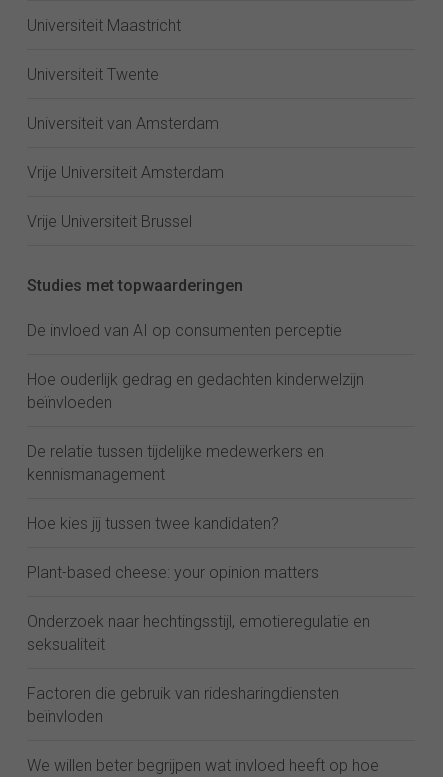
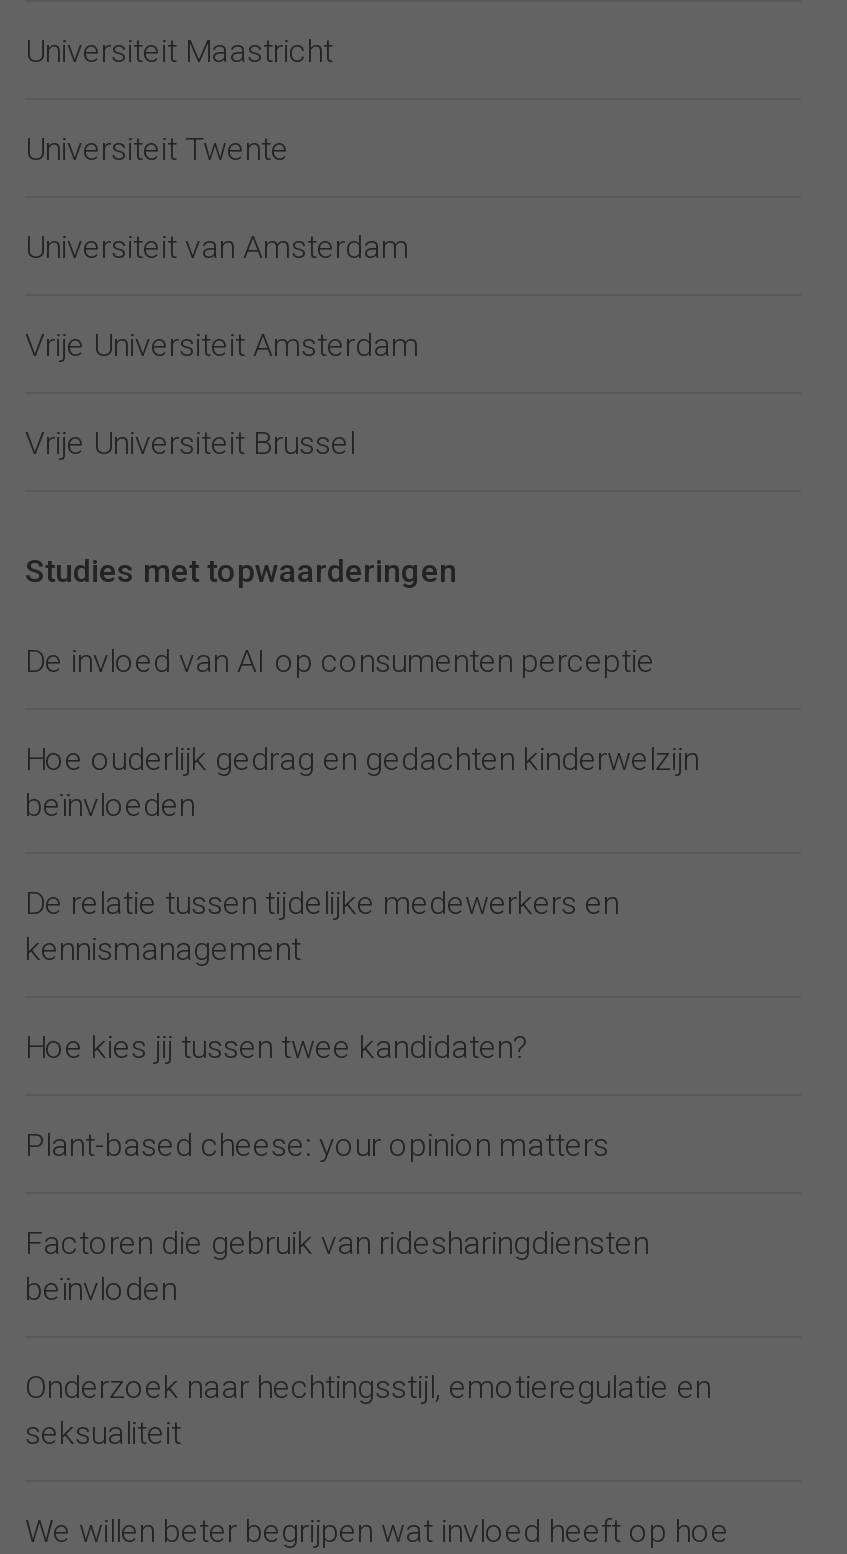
moved [27,612,370,654] -> [25,1368,711,1452]: Onderzoek naar hechtingsstijl, emotieregulatie en | seksualiteit
moved [27,684,339,726] -> [25,1224,649,1308]: Factoren die gebruik van ridesharingdiensten | beïnvloden

